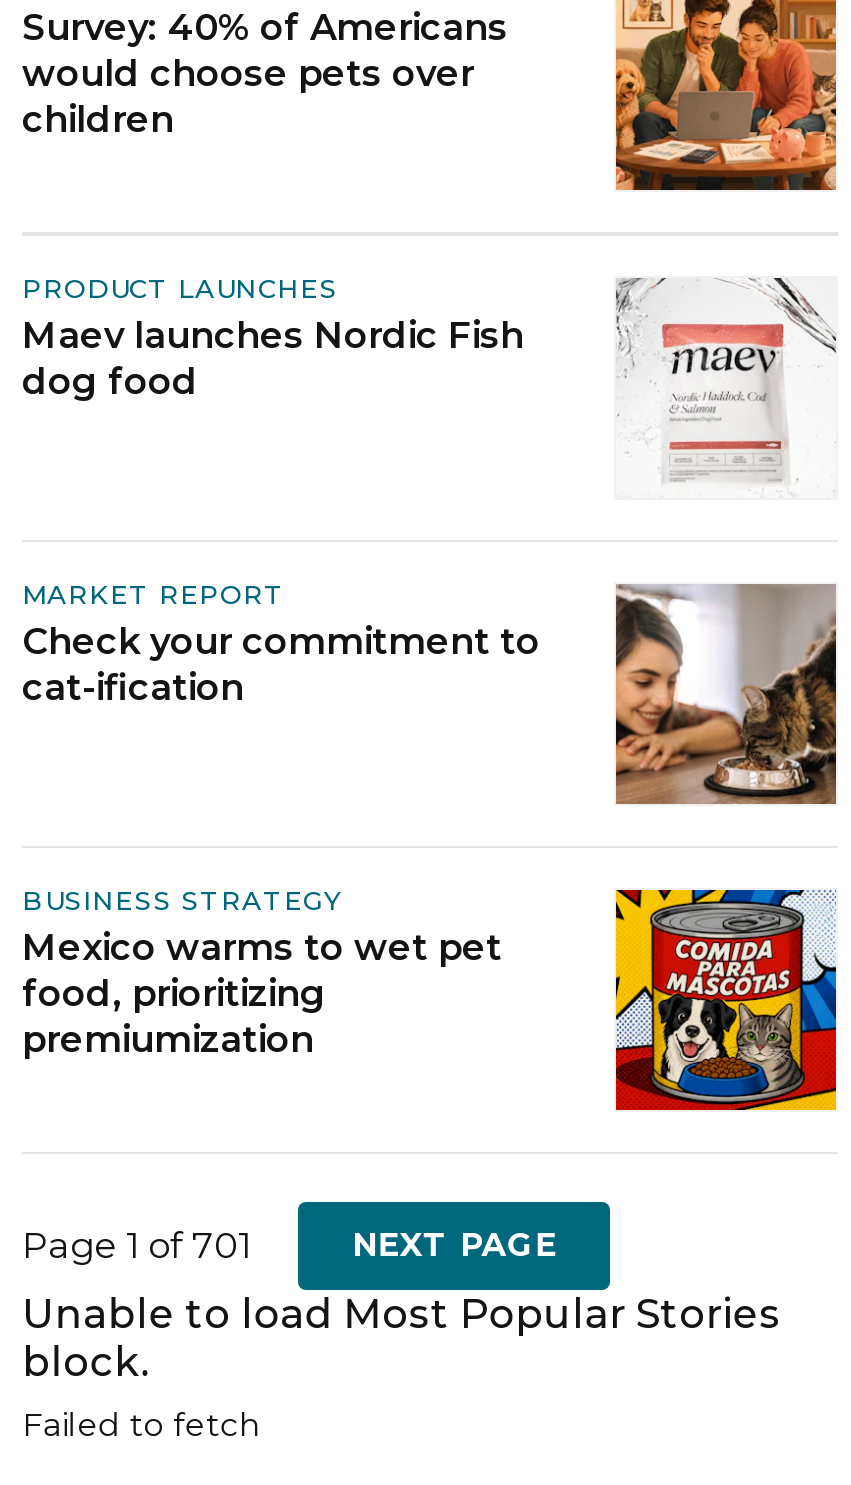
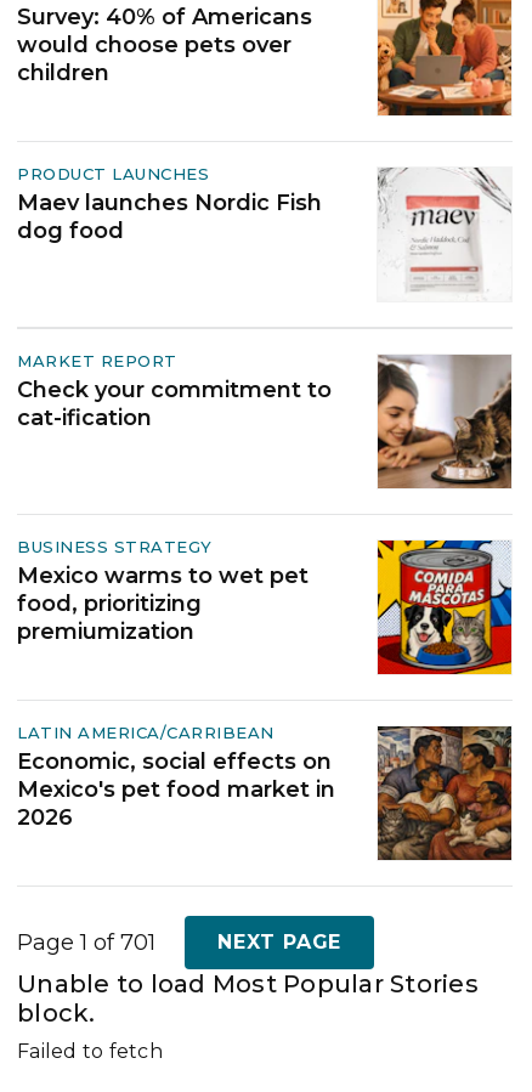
none -> [17,723,513,861] [image] | LATIN AMERICA/CARRIBEAN | Economic, social effects on | Mexico's pet food market in | 2026

